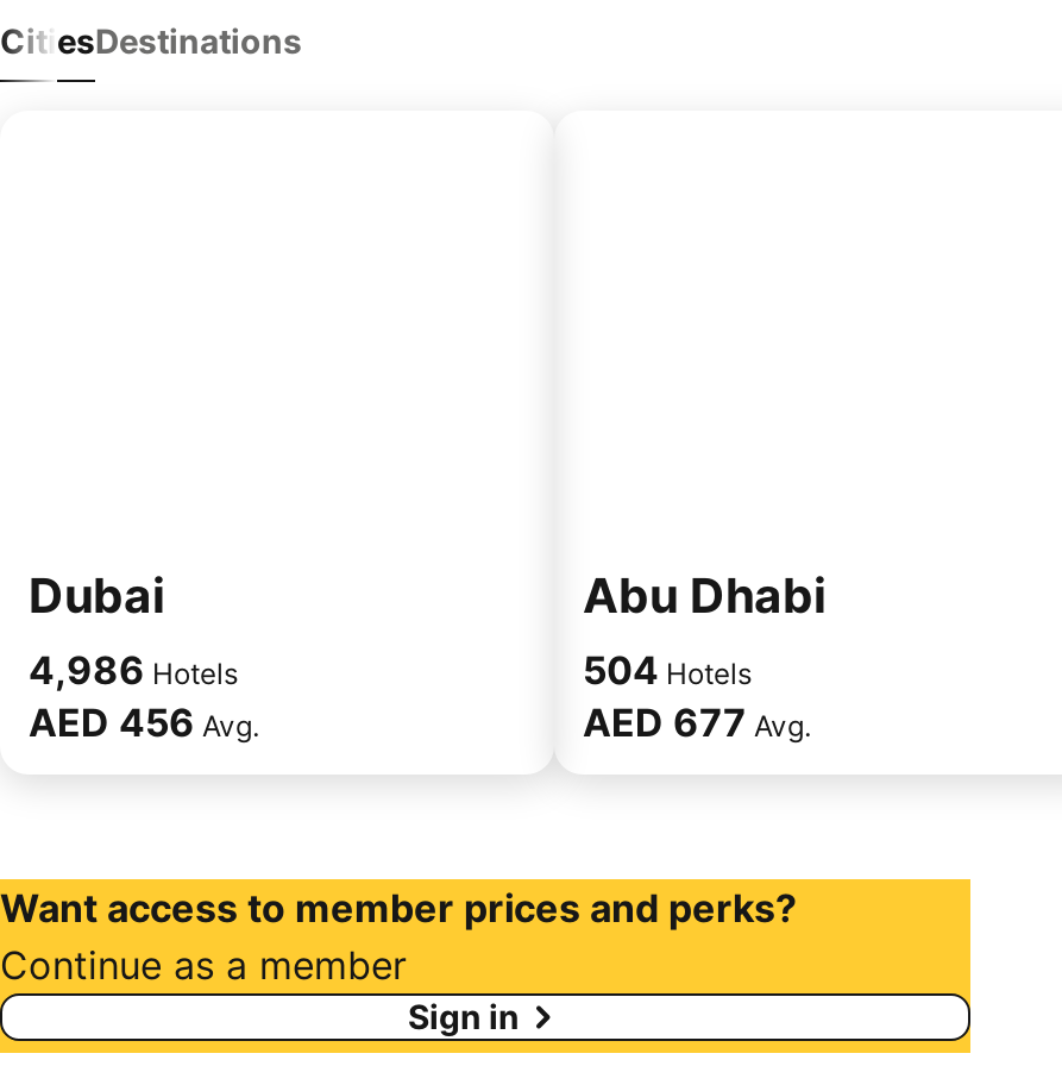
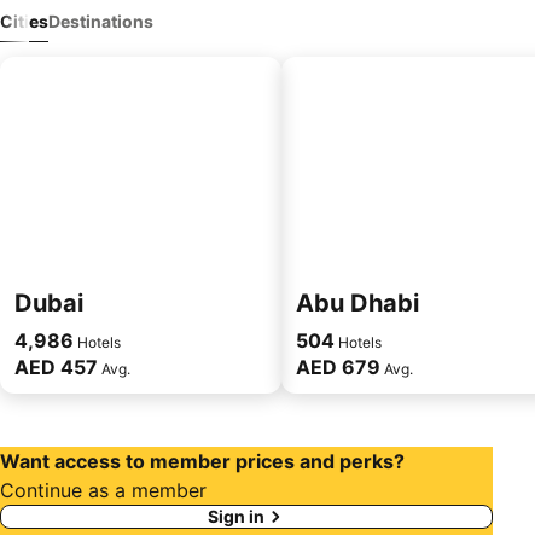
[29,698,259,746] AED 456 Avg. -> [14,355,130,379] AED 457 Avg.
[583,698,811,746] AED 677 Avg. -> [296,355,413,379] AED 679 Avg.

